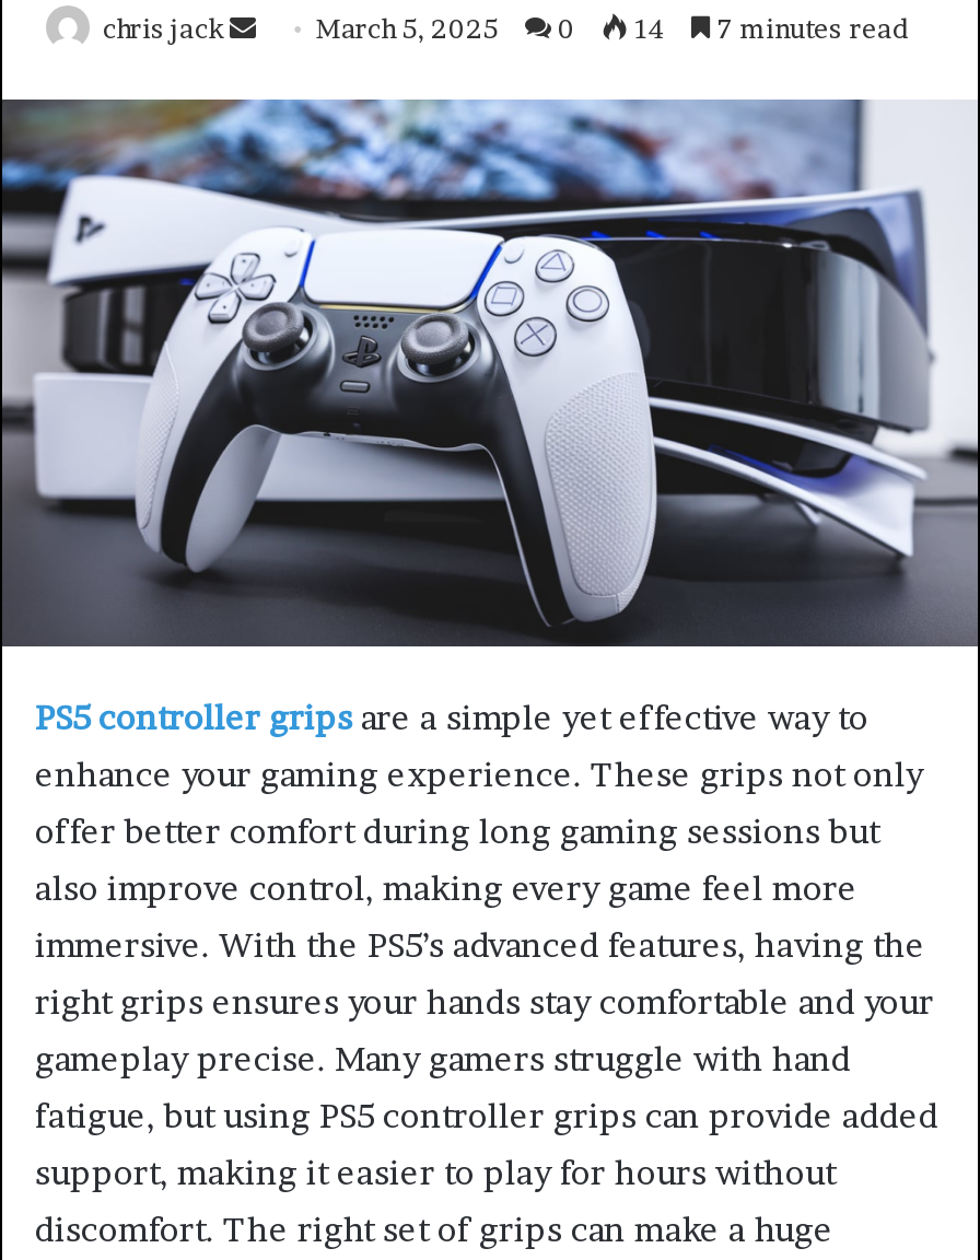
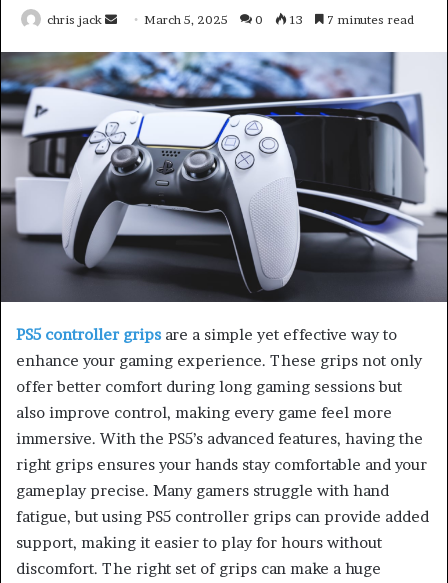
[628,12,665,45] 14 -> [287,12,303,27] 13

